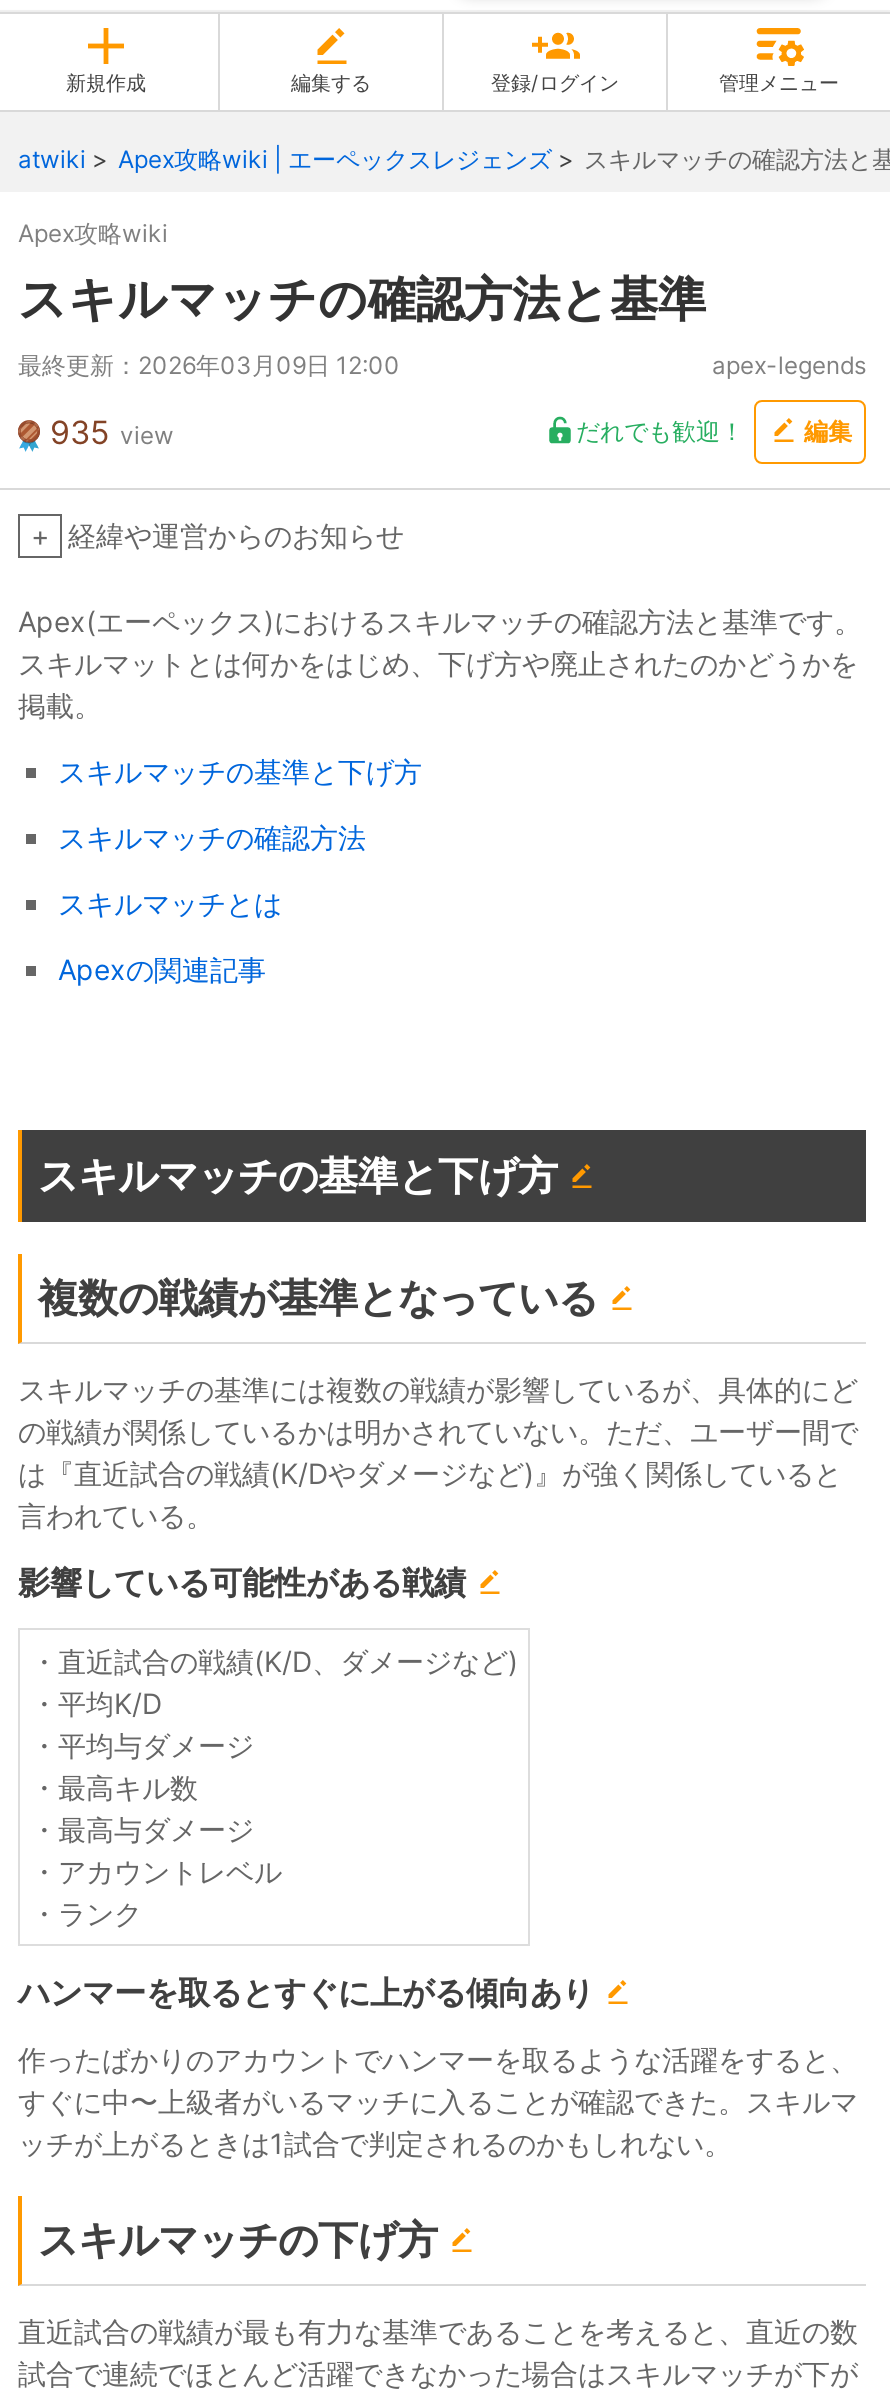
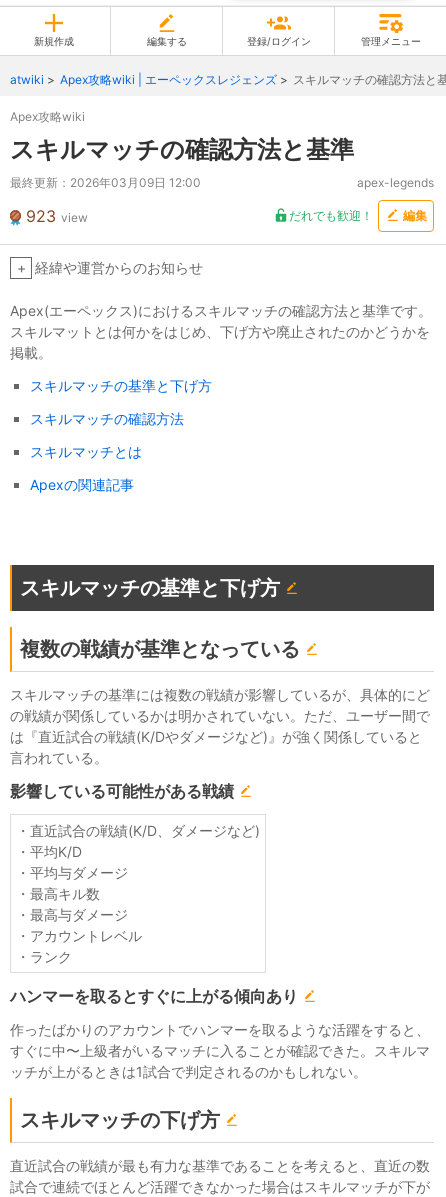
[50,412,174,452] 935 view -> [26,206,88,226] 923 view

